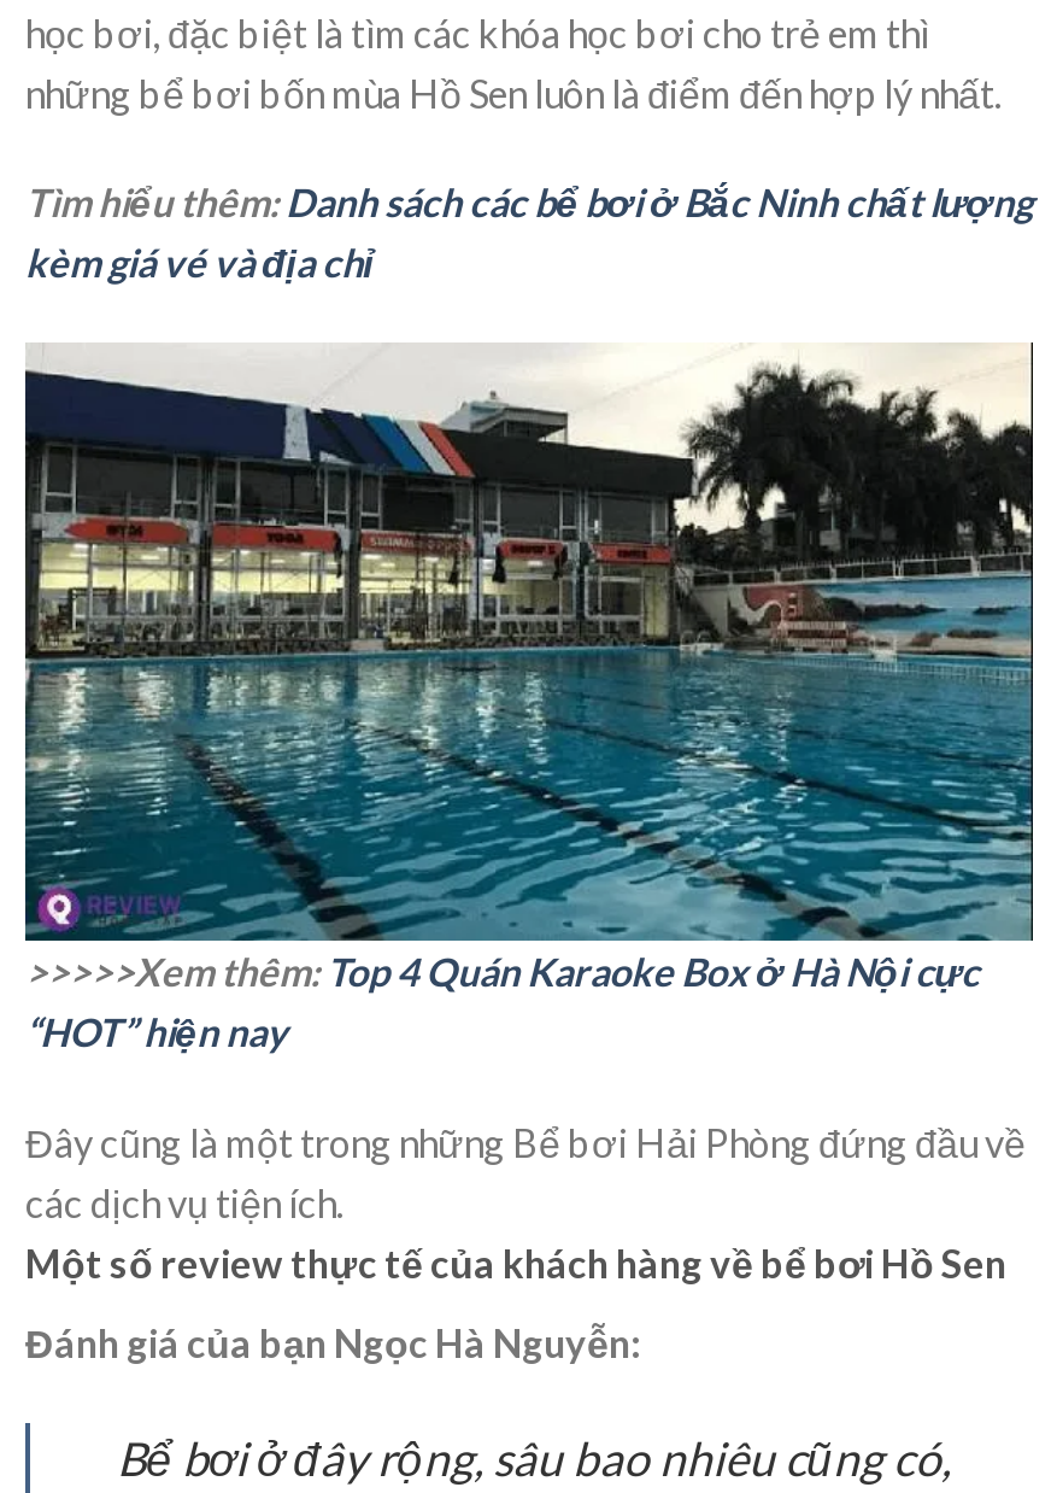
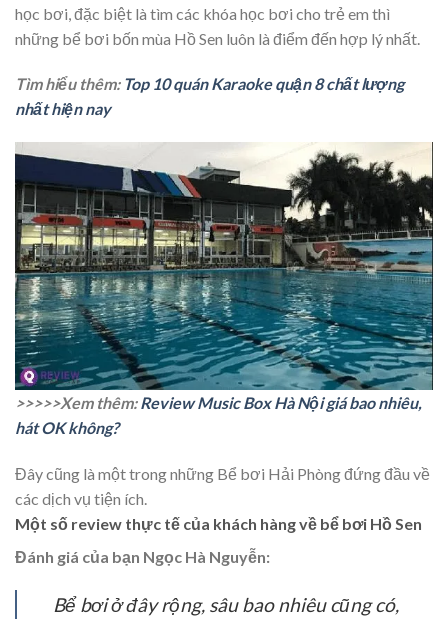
[25,180,1033,286] Tìm hiểu thêm: Danh sách các bể bơi ở Bắc Ninh chất lượng | kèm giá vé và địa chỉ -> [15,74,404,118] Tìm hiểu thêm: Top 10 quán Karaoke quận 8 chất lượng | nhất hiện nay
[25,949,980,1055] >>>>>Xem thêm: Top 4 Quán Karaoke Box ở Hà Nội cực | “HOT” hiện nay -> [15,393,422,437] >>>>>Xem thêm: Review Music Box Hà Nội giá bao nhiêu, | hát OK không?

